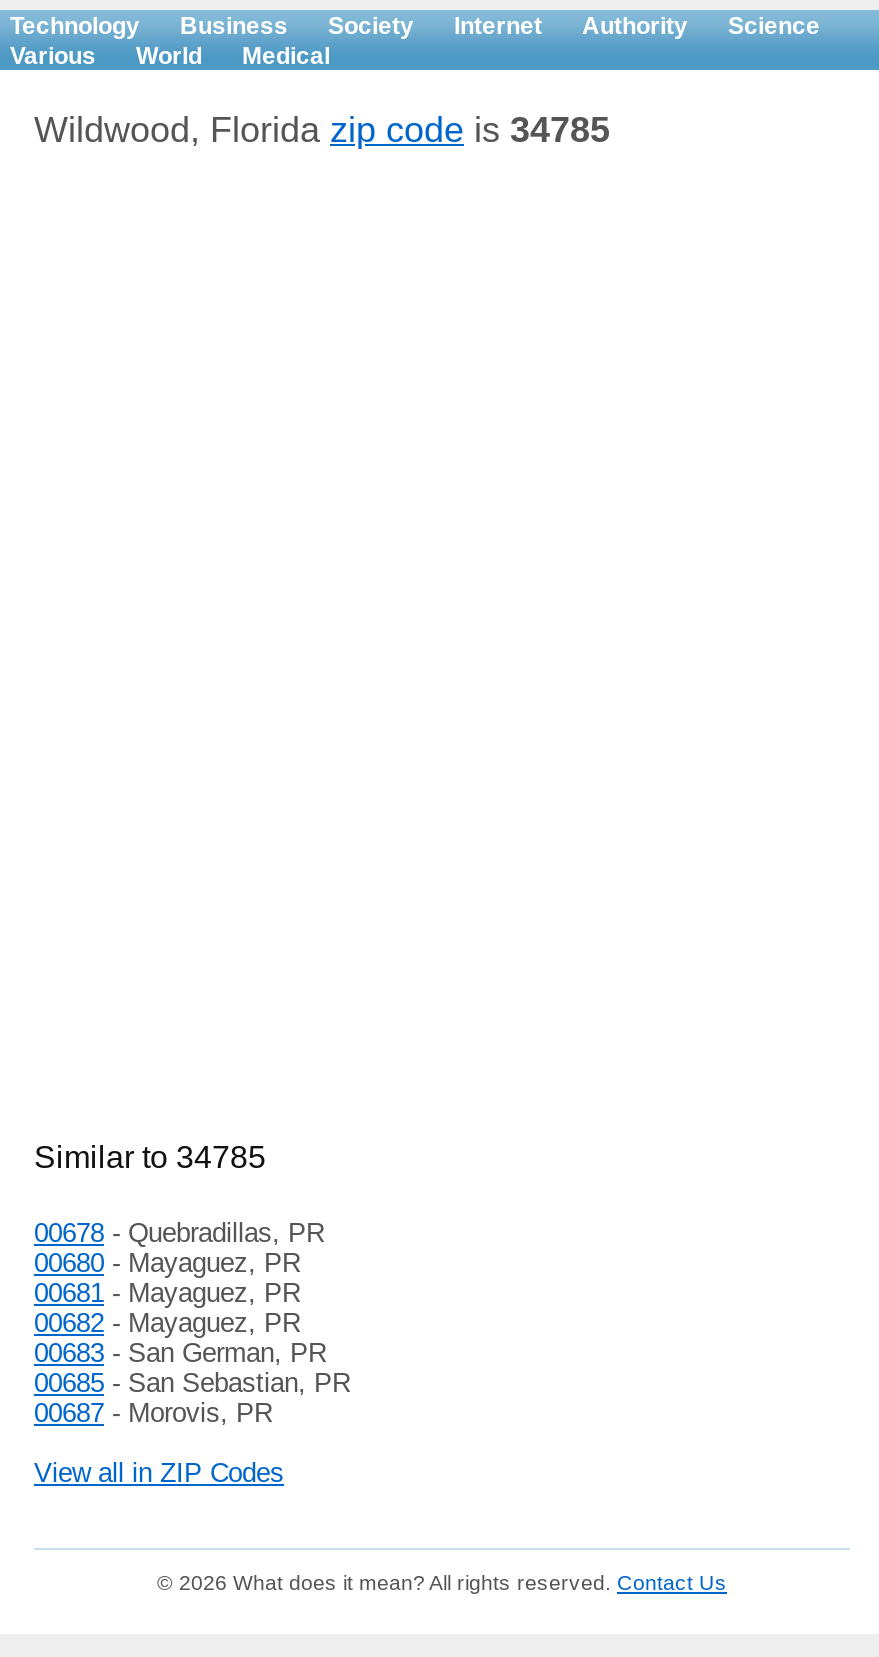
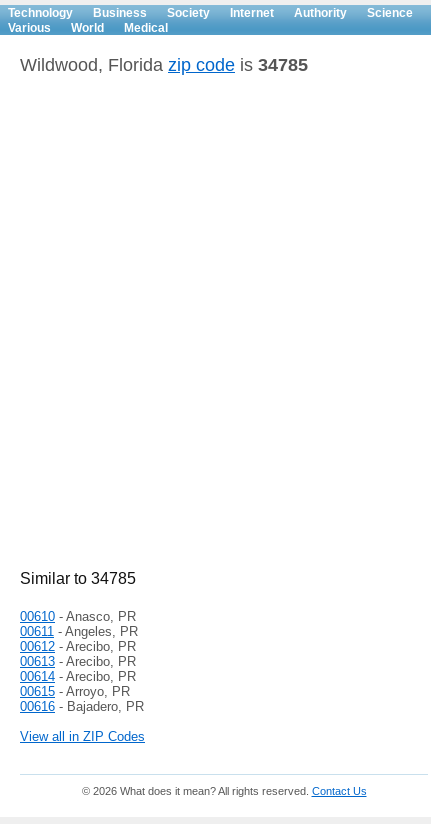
[34,1218,350,1428] 00678 - Quebradillas, PR | 00680 - Mayaguez, PR | 00681 - Mayaguez, PR | 00682 - Mayaguez, PR | 00683 - San German, PR | 00685 - San Sebastian, PR | 00687 - Morovis, PR -> [20,609,144,714] 00610 - Anasco, PR | 00611 - Angeles, PR | 00612 - Arecibo, PR | 00613 - Arecibo, PR | 00614 - Arecibo, PR | 00615 - Arroyo, PR | 00616 - Bajadero, PR

